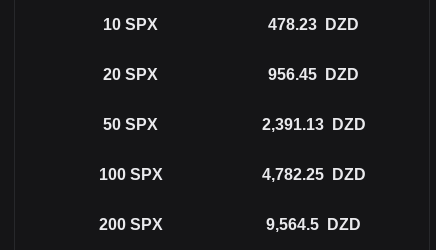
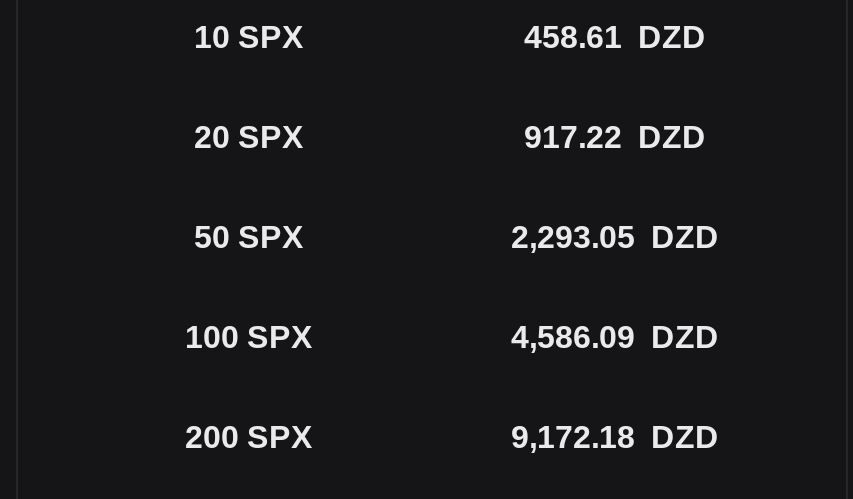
[268,16,359,33] 478.23 DZD -> [524,20,706,54] 458.61 DZD
[268,66,359,83] 956.45 DZD -> [524,120,706,154] 917.22 DZD
[261,116,365,133] 2,391.13 DZD -> [511,220,719,254] 2,293.05 DZD
[261,166,365,183] 4,782.25 DZD -> [511,320,719,354] 4,586.09 DZD
[266,216,361,233] 9,564.5 DZD -> [511,420,719,454] 9,172.18 DZD

